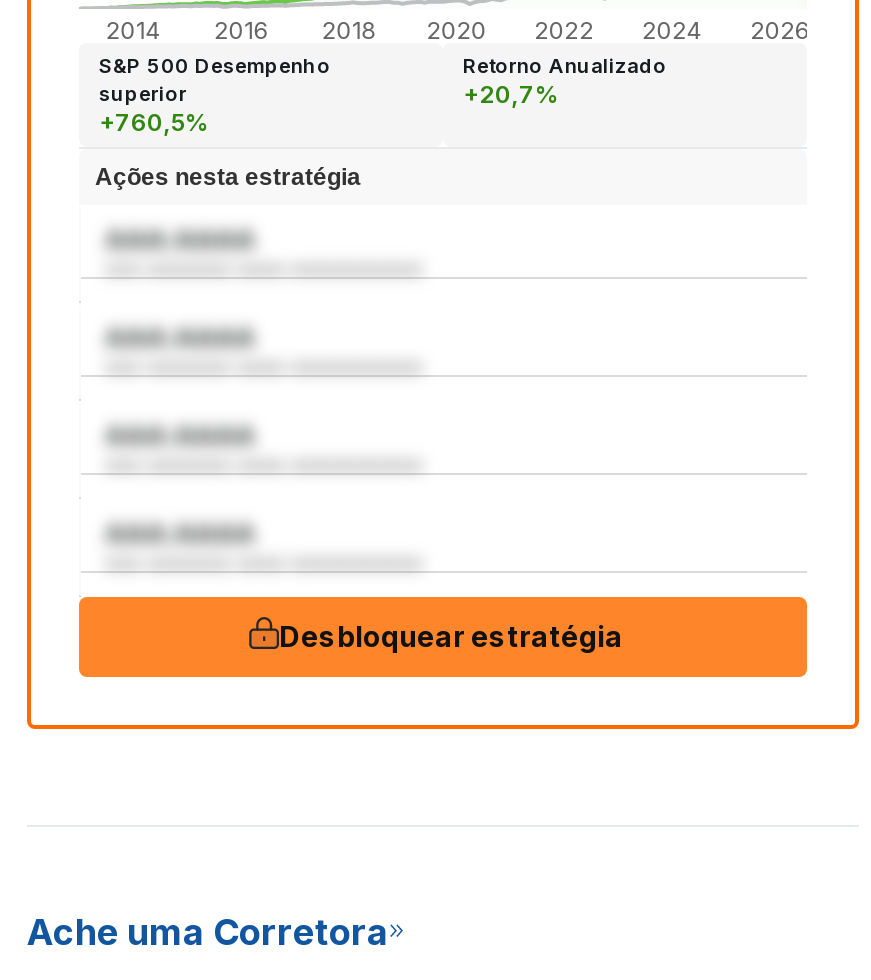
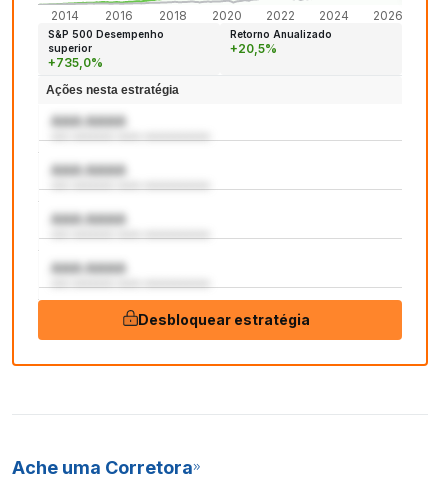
[463,79,559,109] +20,7% -> [230,41,277,56] +20,5%
[99,107,209,137] +760,5% -> [48,55,103,70] +735,0%

